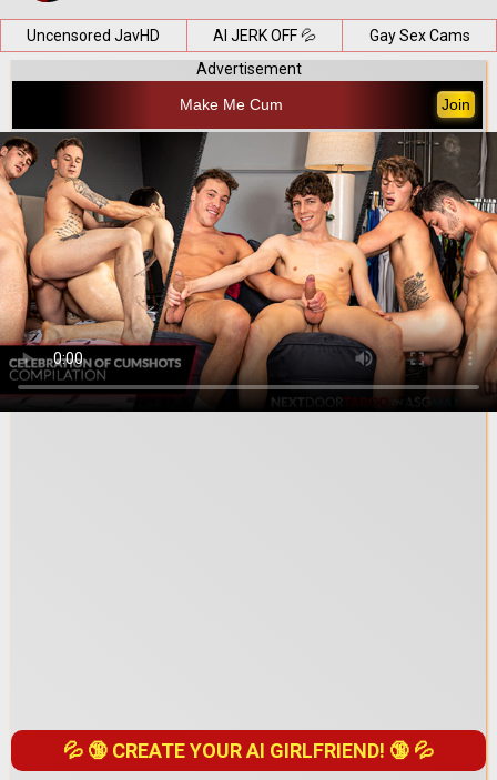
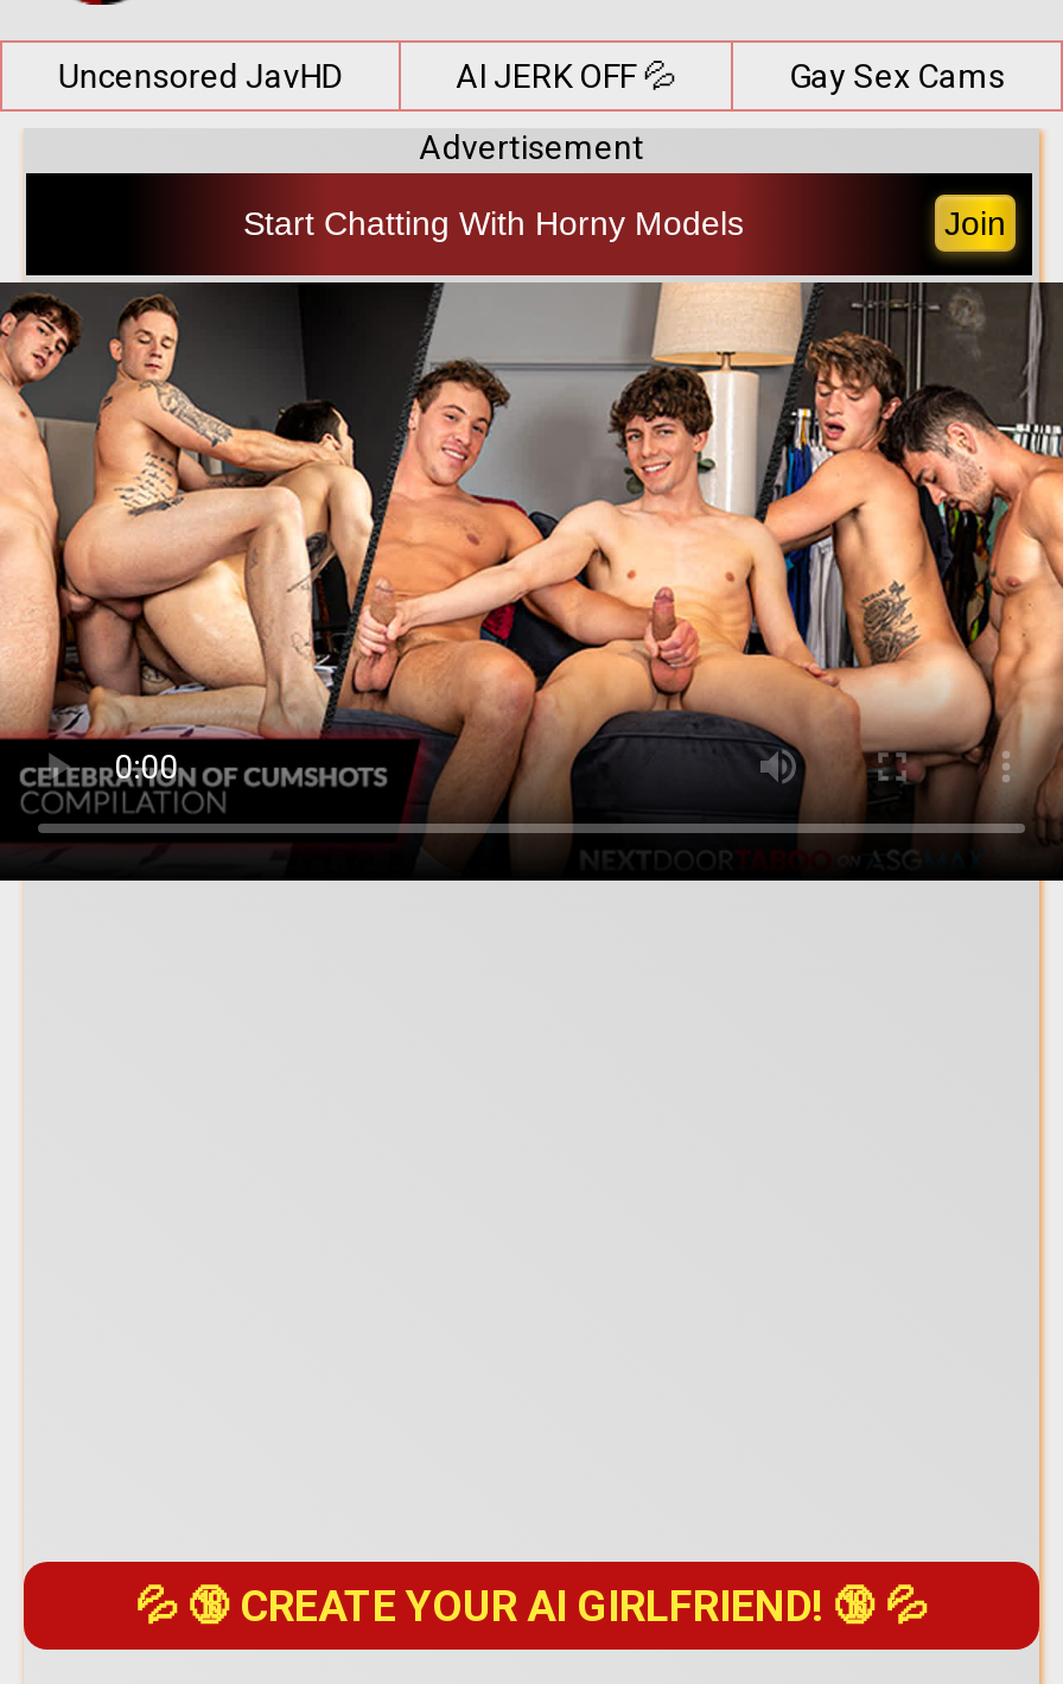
[179,95,282,113] Make Me Cum -> [243,204,744,242] Start Chatting With Horny Models

